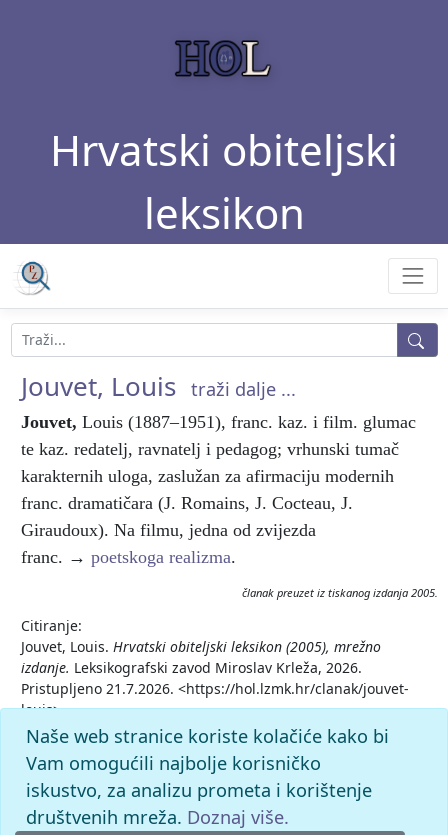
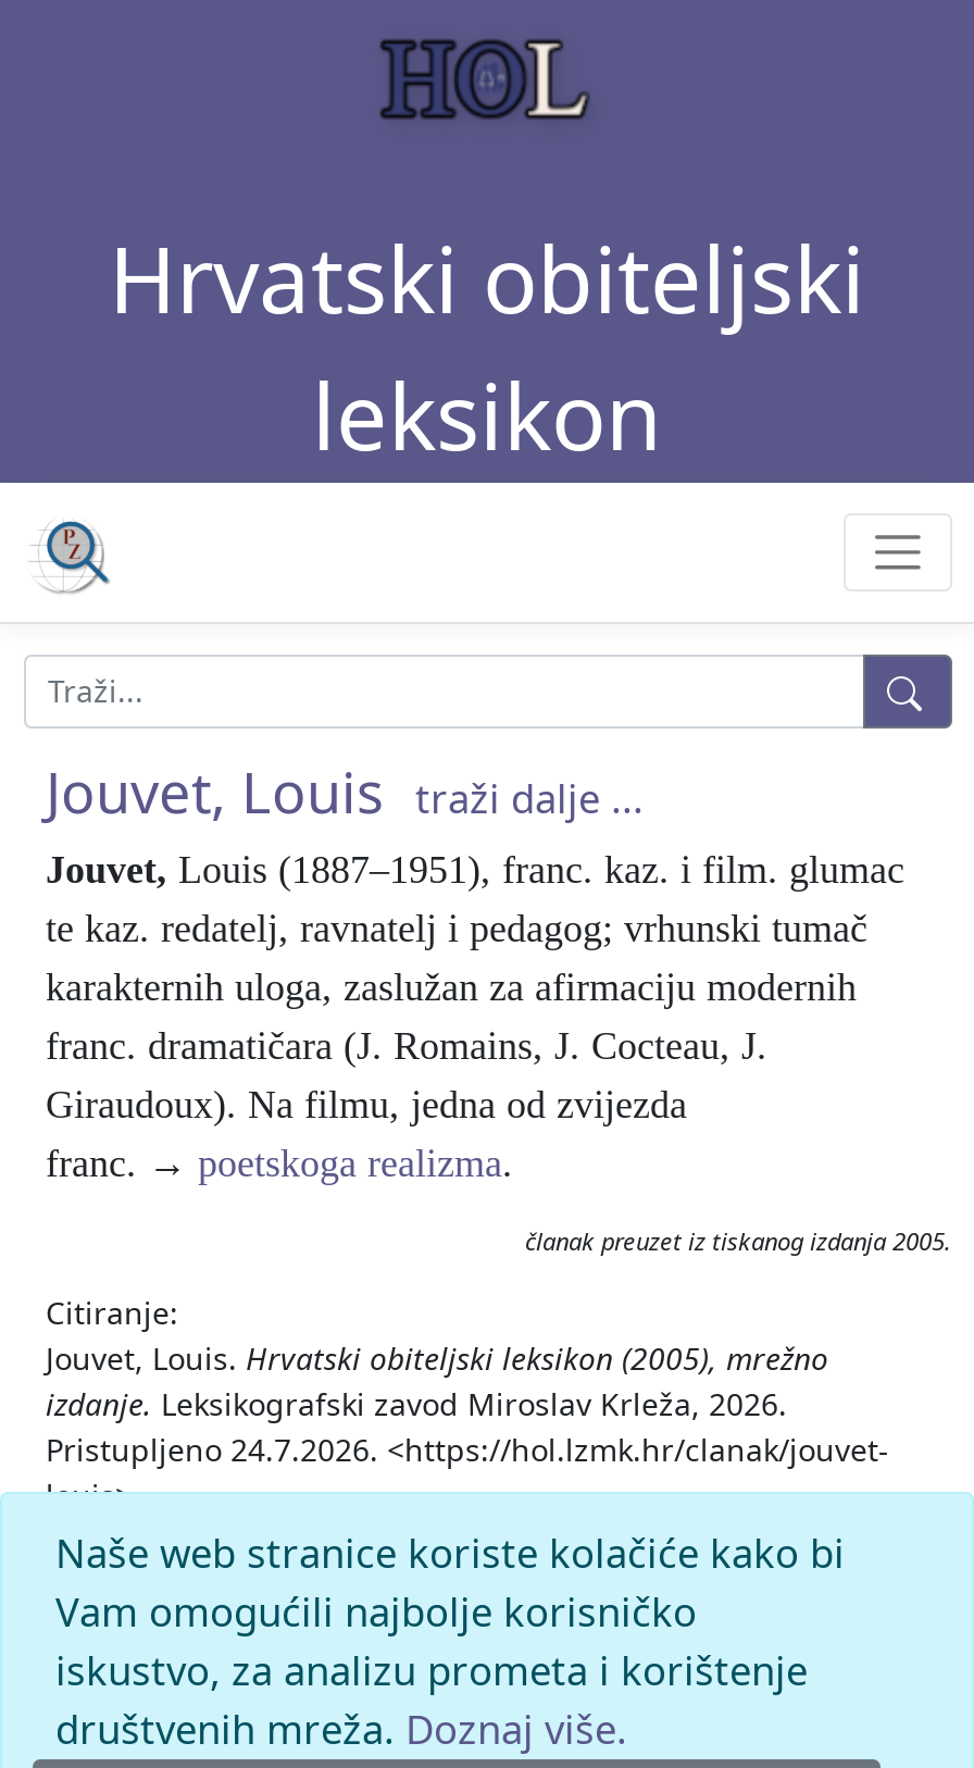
[21,679,409,698] Pristupljeno 21.7.2026. <https://hol.lzmk.hr/clanak/jouvet- -> [46,1428,889,1470] Pristupljeno 24.7.2026. <https://hol.lzmk.hr/clanak/jouvet-

